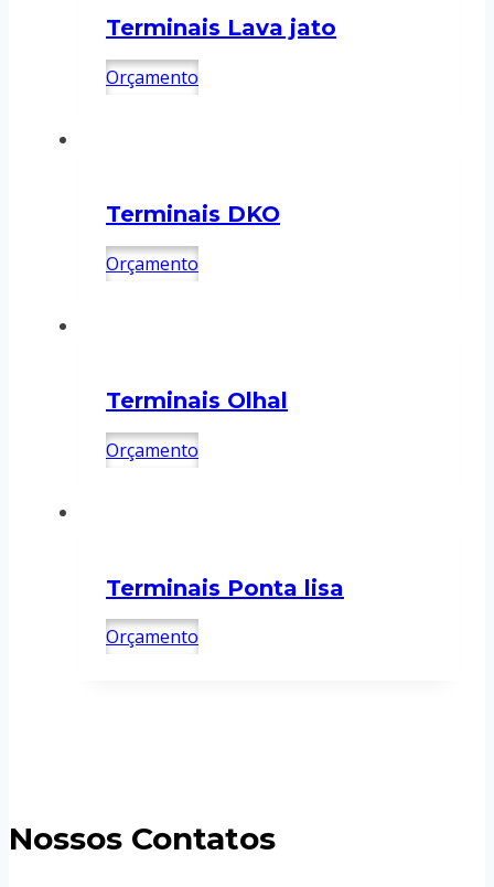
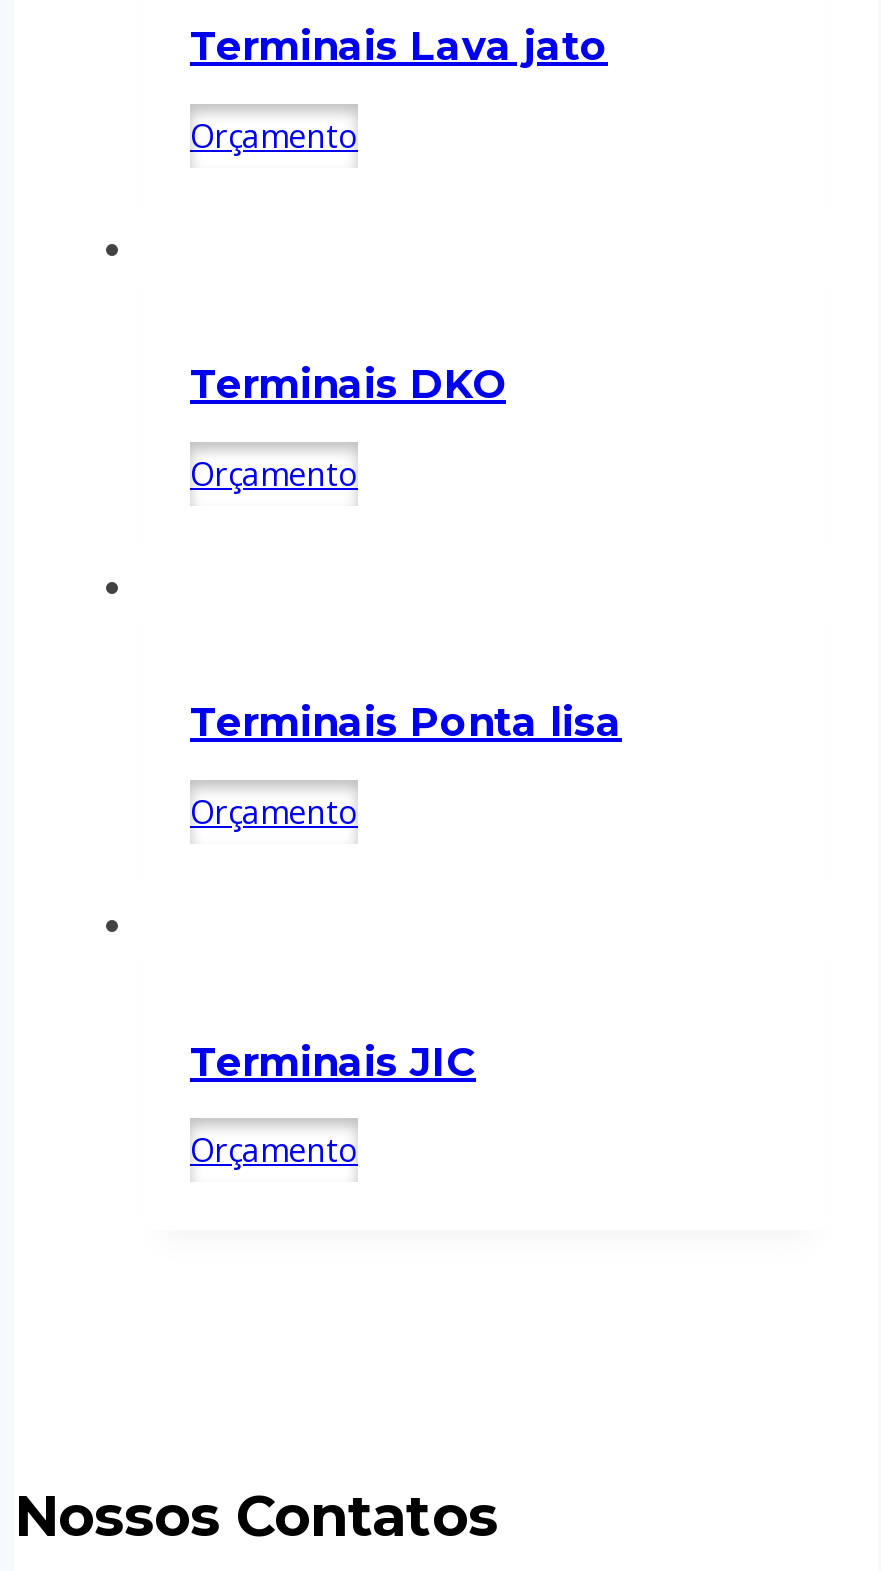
[106,388,288,414] Terminais Olhal -> none
none -> [190,1037,476,1085] Terminais JIC
moved [106,574,344,601] -> [190,699,622,747]: Terminais Ponta lisa

